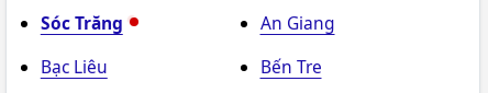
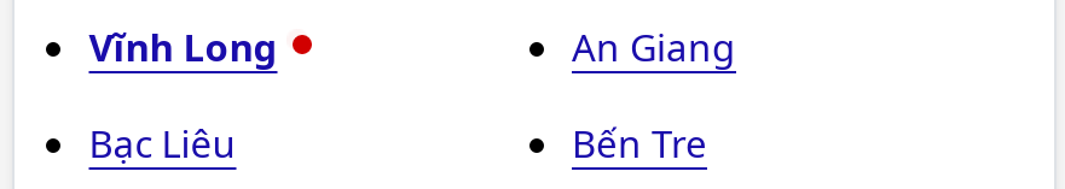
[40,10,123,34] Sóc Trăng -> [89,19,278,72] Vĩnh Long

